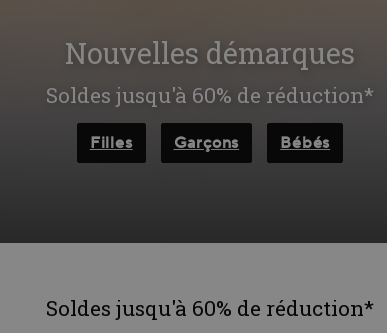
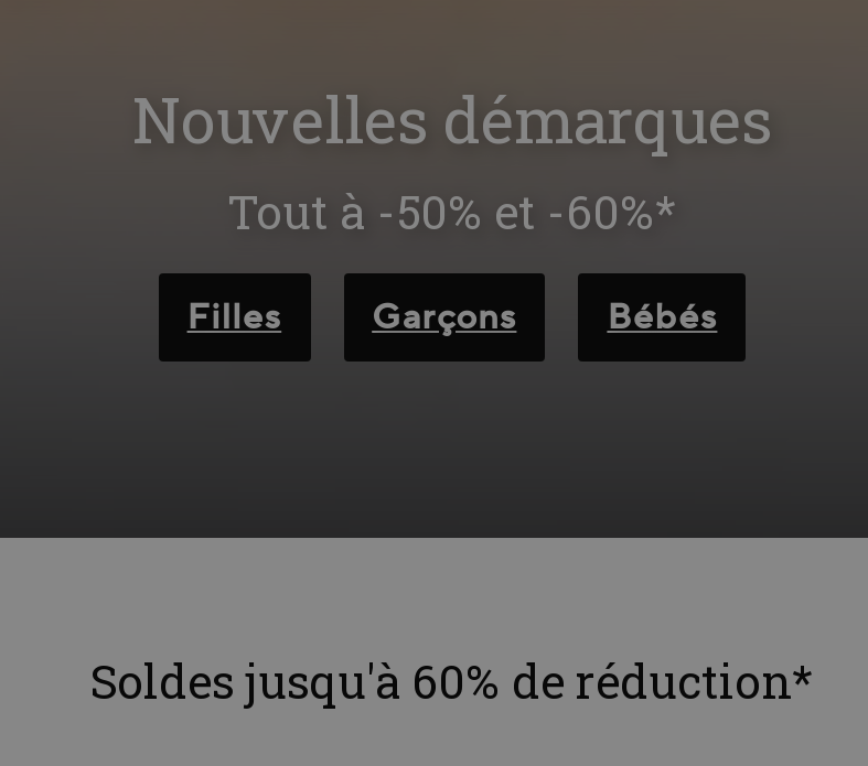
[46,81,374,109] Soldes jusqu'à 60% de réduction* -> [227,179,677,241] Tout à -50% et -60%*

